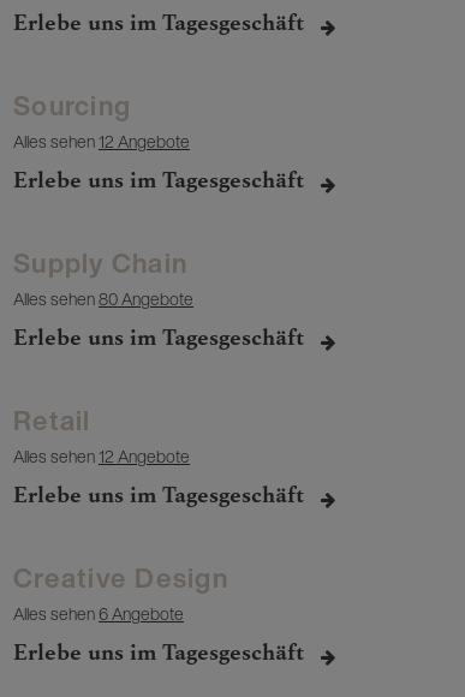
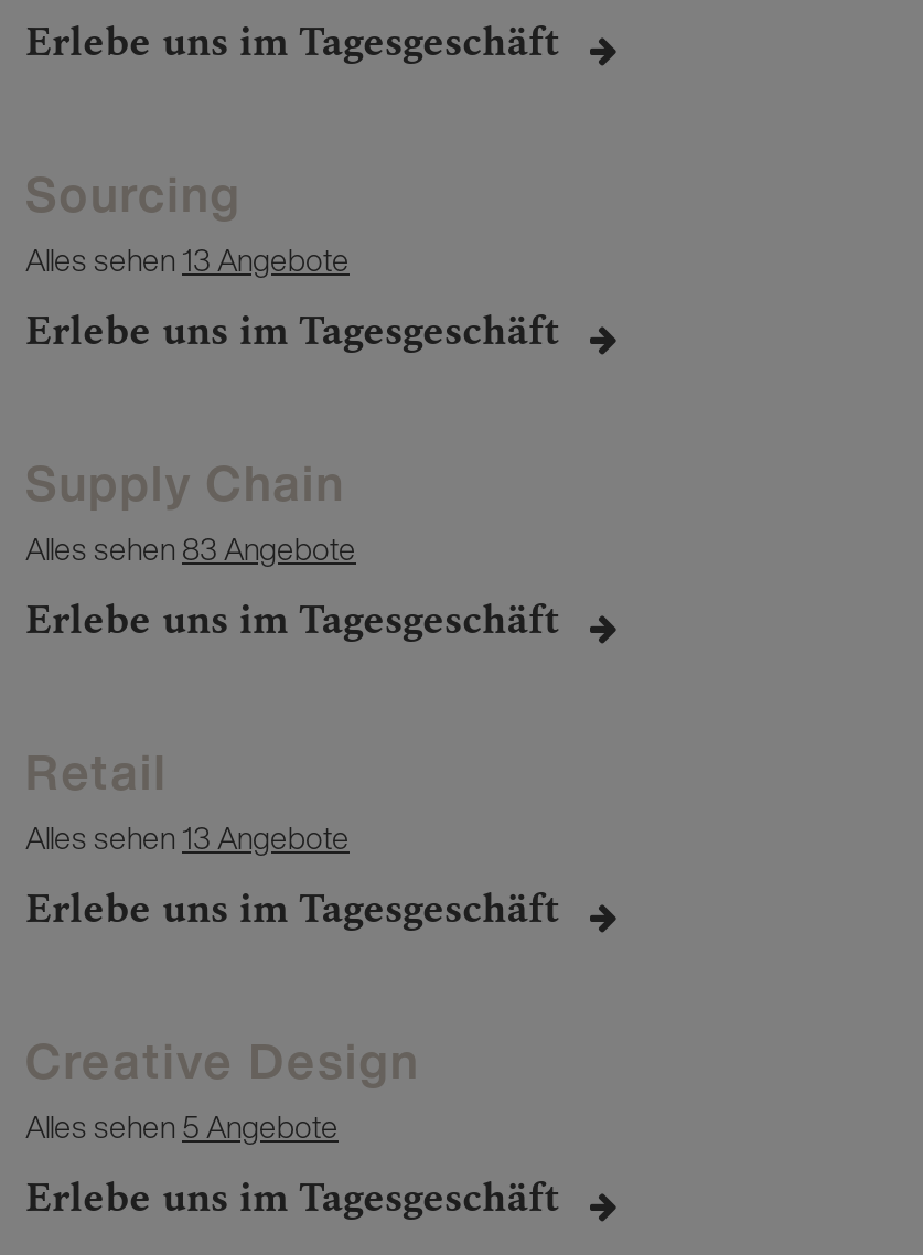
[13,129,190,154] Alles sehen 12 Angebote -> [25,236,350,282] Alles sehen 13 Angebote
[13,286,193,311] Alles sehen 80 Angebote -> [25,525,356,571] Alles sehen 83 Angebote
[13,443,190,469] Alles sehen 12 Angebote -> [25,814,350,860] Alles sehen 13 Angebote
[13,601,184,626] Alles sehen 6 Angebote -> [25,1103,339,1149] Alles sehen 5 Angebote

